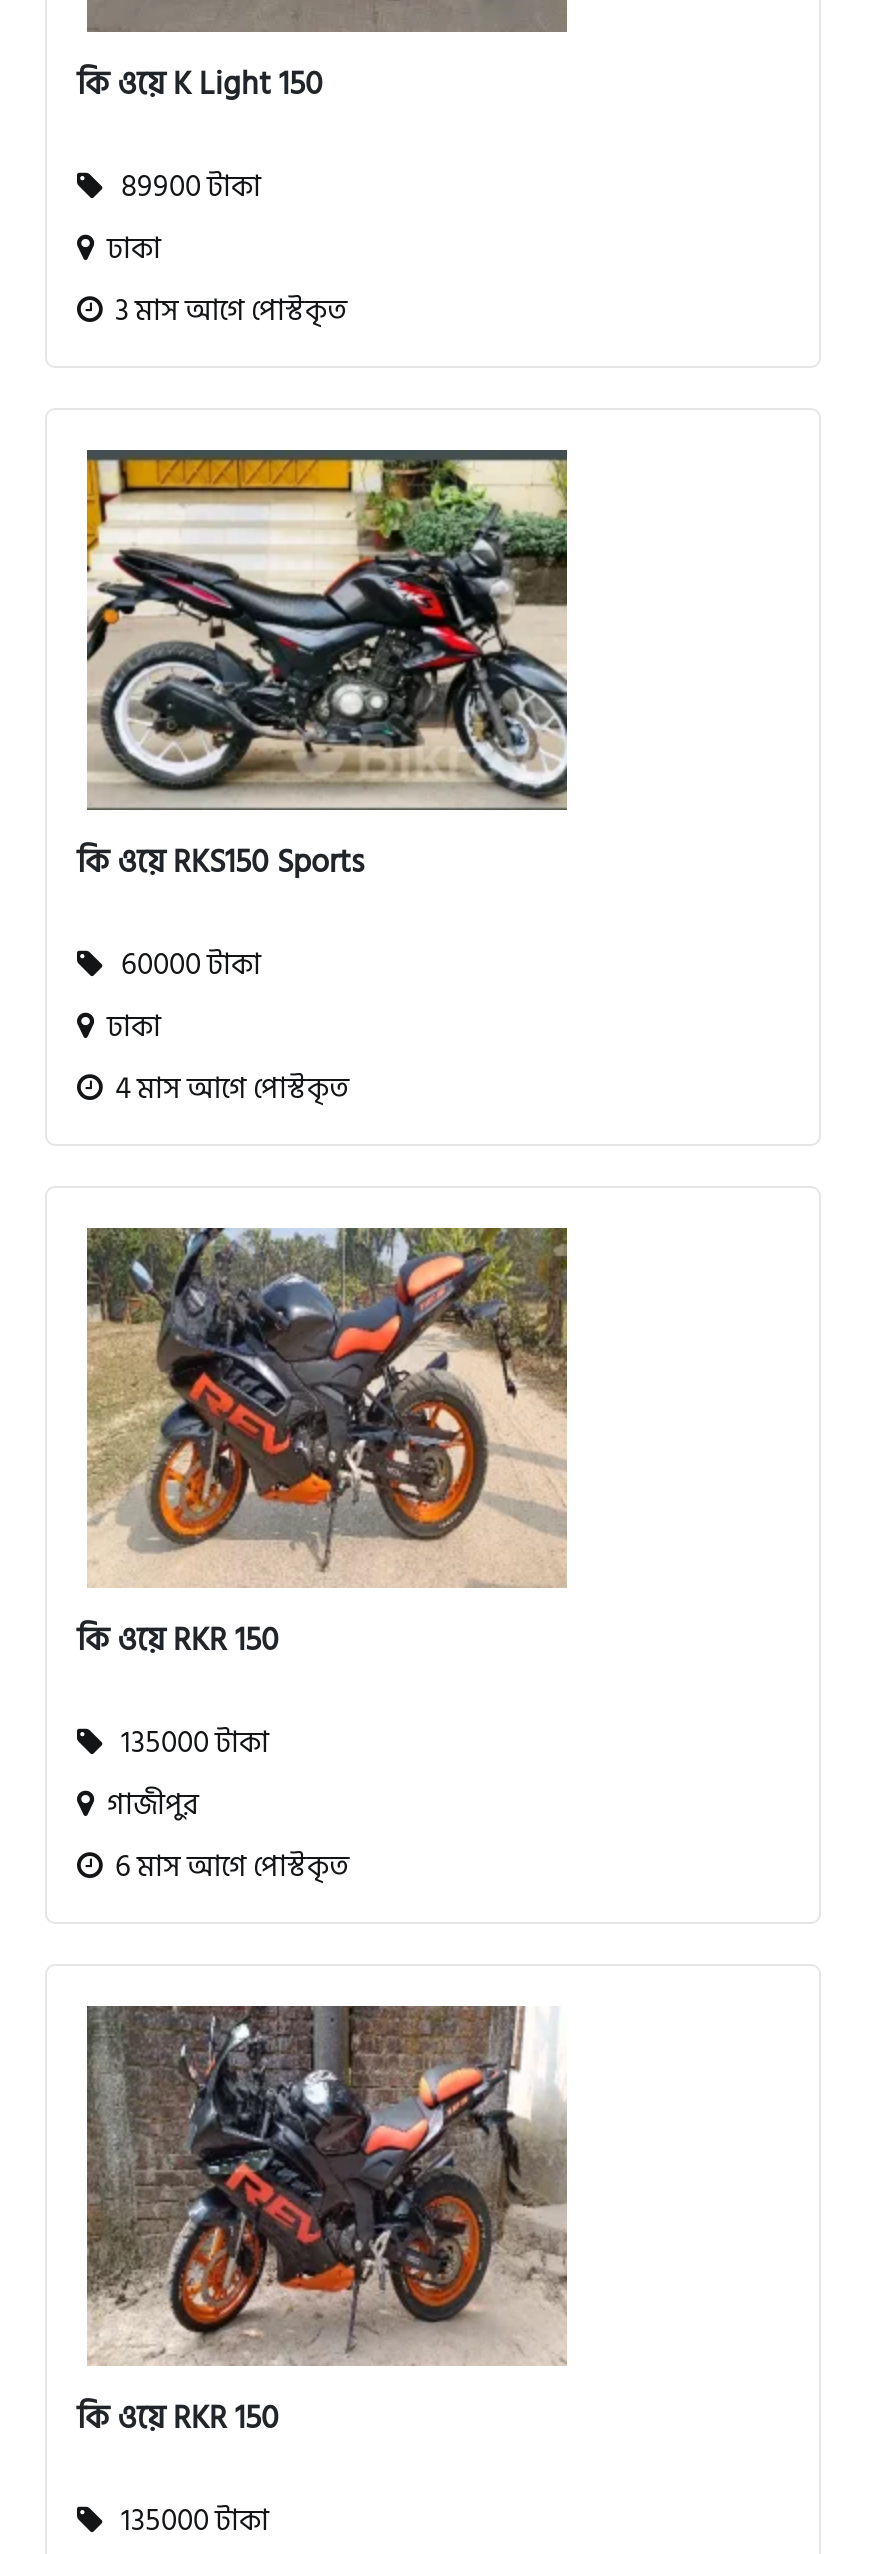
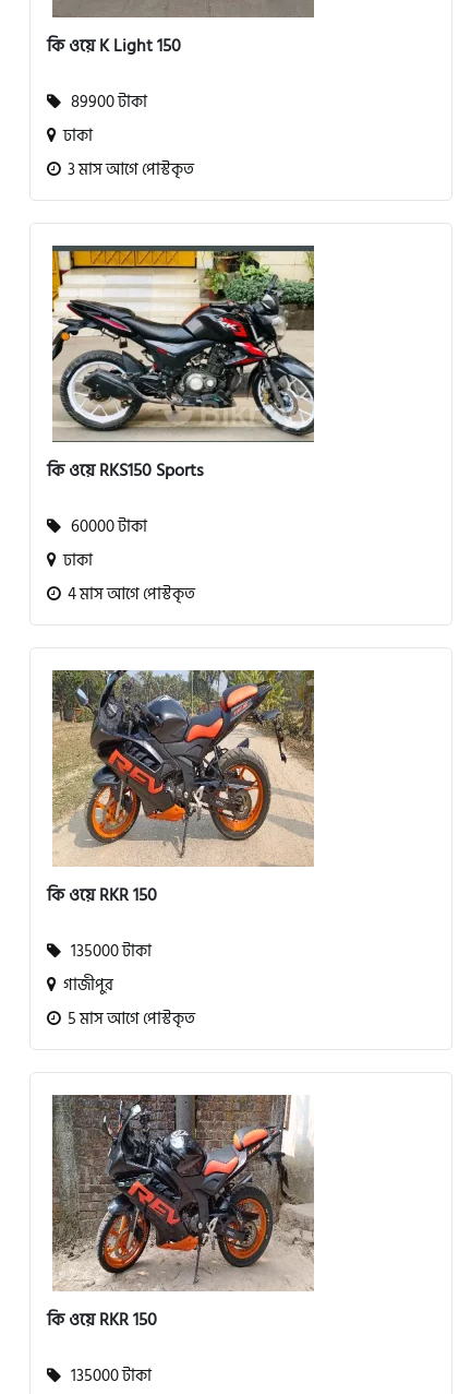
[103,1842,349,1892] 6 মাস আগে পোস্টকৃত -> [61,1005,195,1033] 5 মাস আগে পোস্টকৃত

